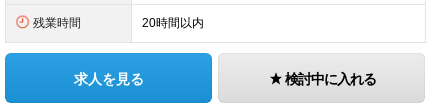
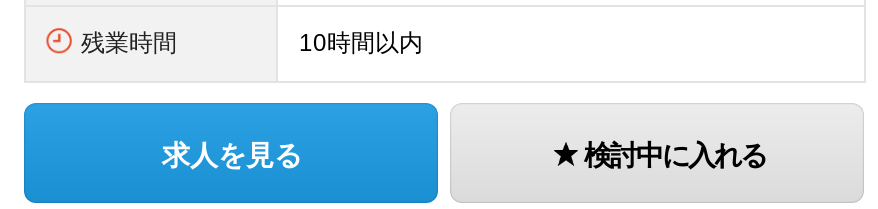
[142,16,204,30] 20時間以内 -> [299,29,423,57] 10時間以内

